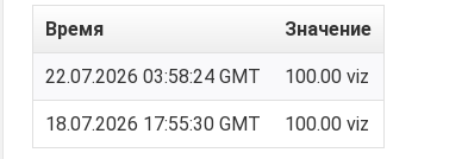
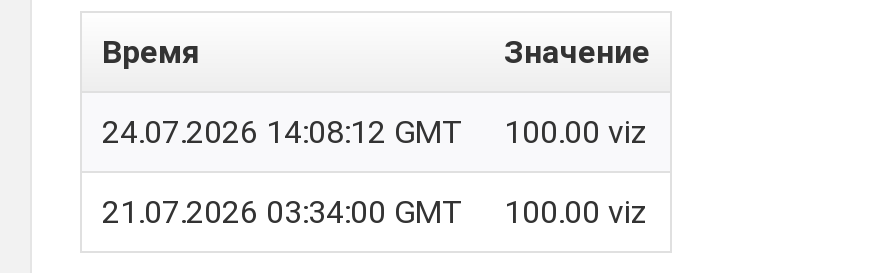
[45,65,369,88] 22.07.2026 03:58:24 GMT 100.00 viz -> [102,113,646,151] 24.07.2026 14:08:12 GMT 100.00 viz
[45,113,369,135] 18.07.2026 17:55:30 GMT 100.00 viz -> [102,193,646,231] 21.07.2026 03:34:00 GMT 100.00 viz

